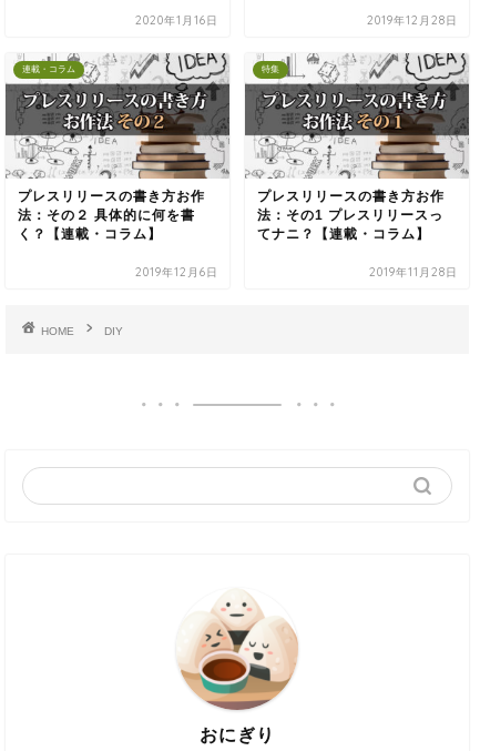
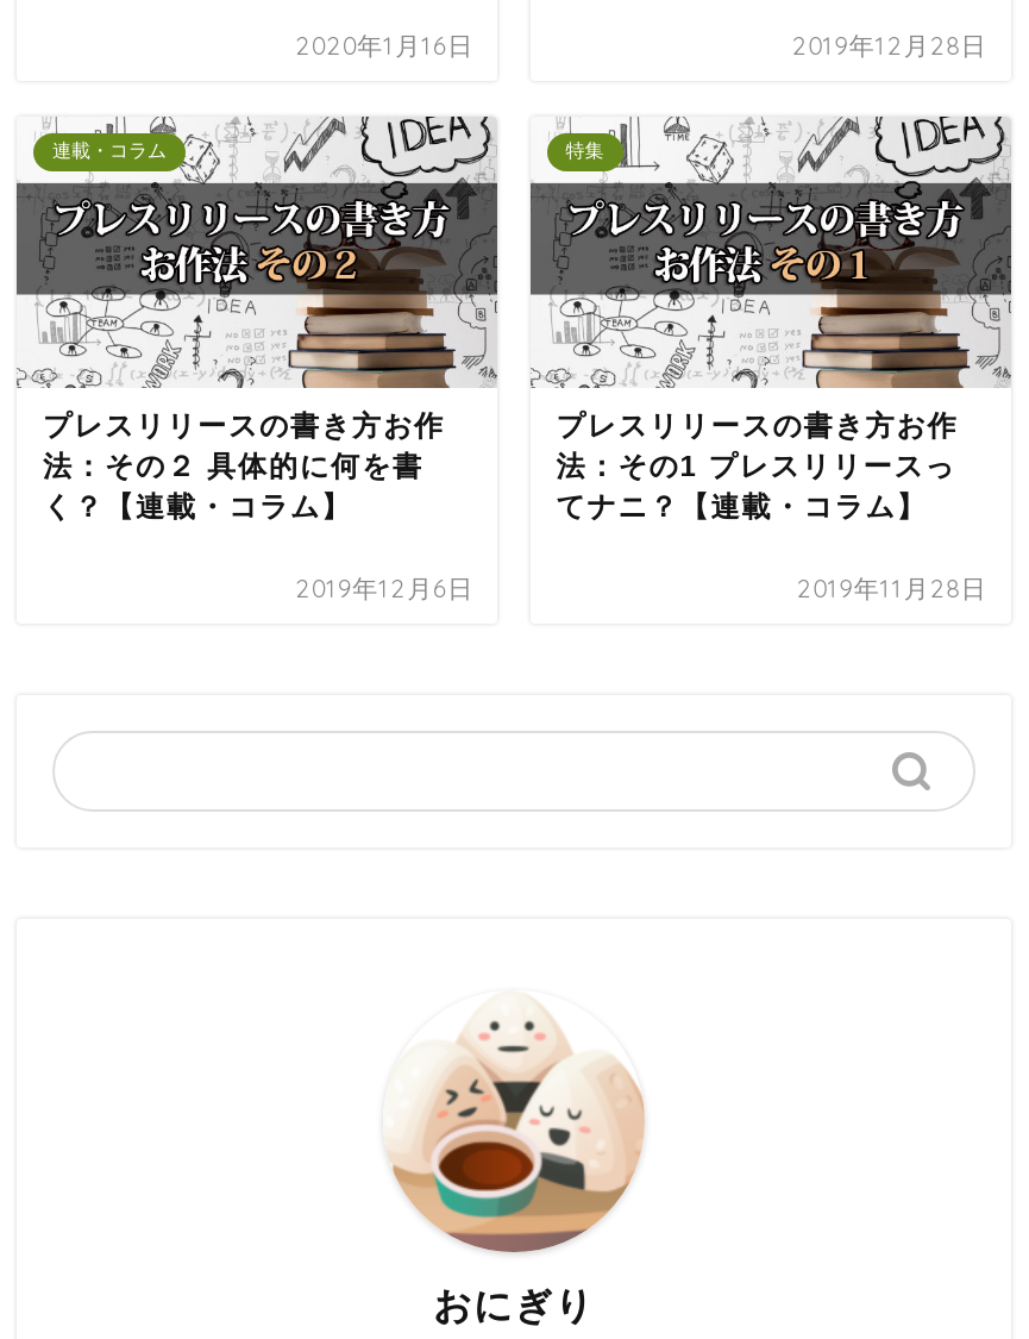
[41,325,123,338] HOME | DIY -> none

